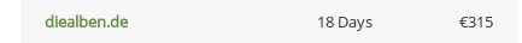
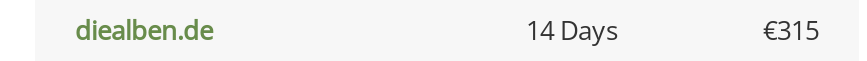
[316,10,372,32] 18 Days -> [526,11,618,47] 14 Days

